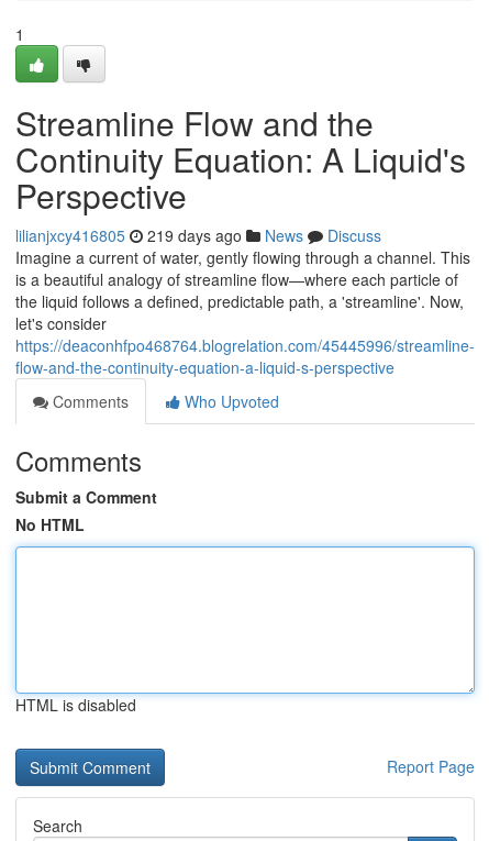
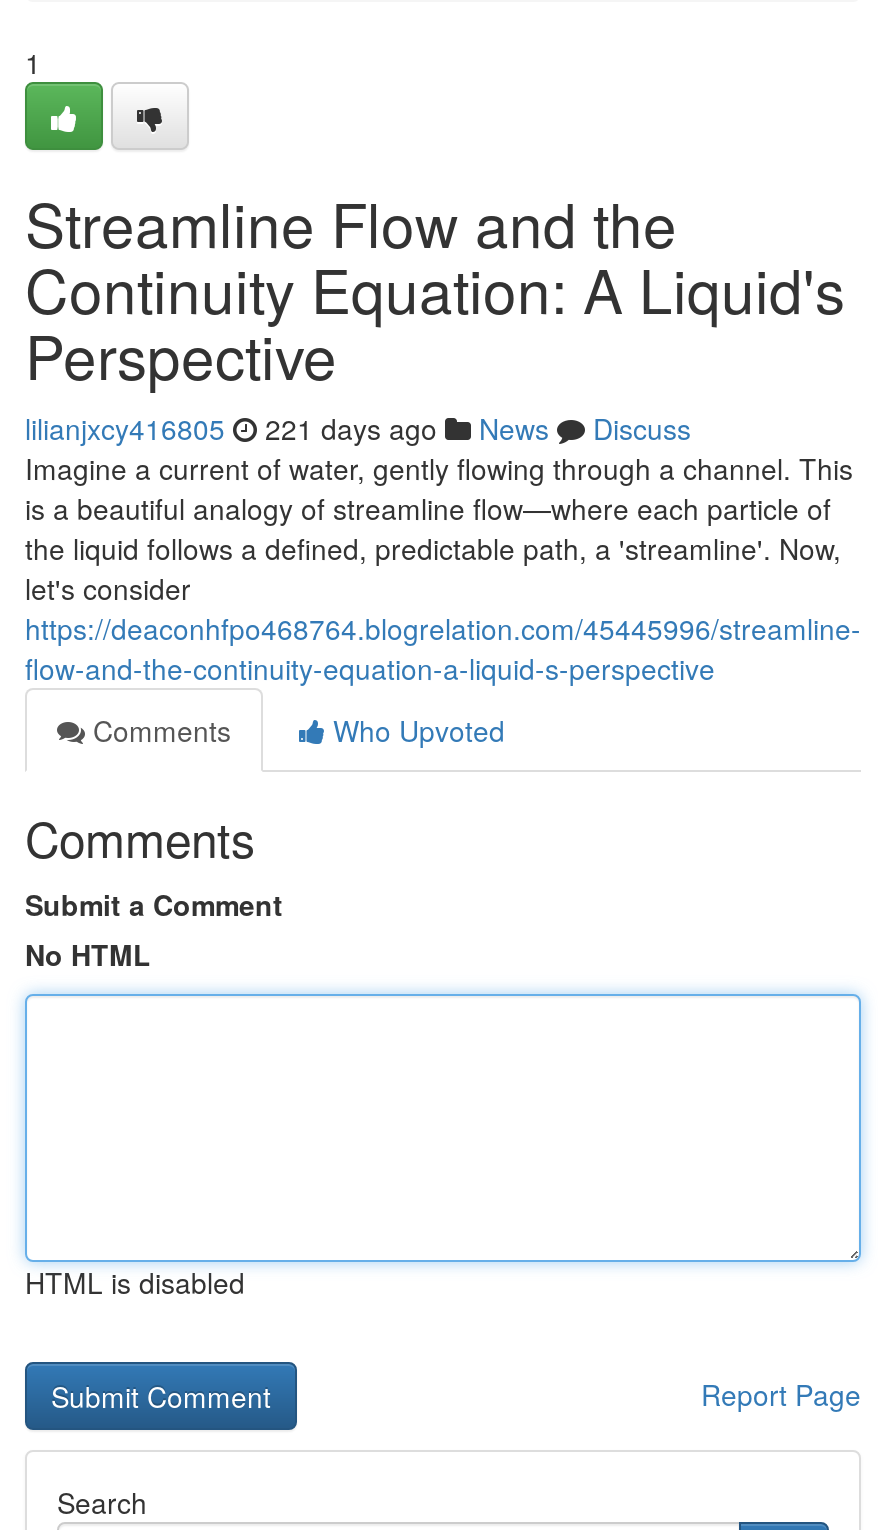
[15,224,381,246] lilianjxcy416805 219 days ago News Discuss -> [25,408,691,448] lilianjxcy416805 221 days ago News Discuss

